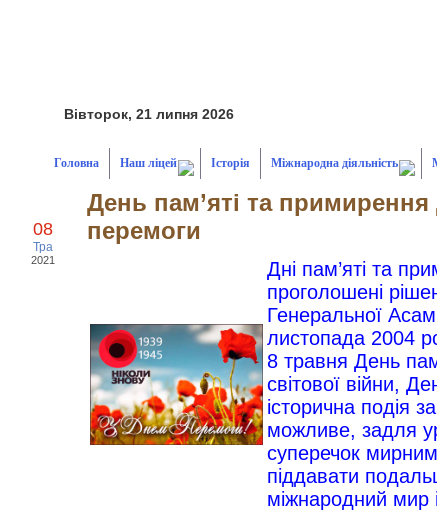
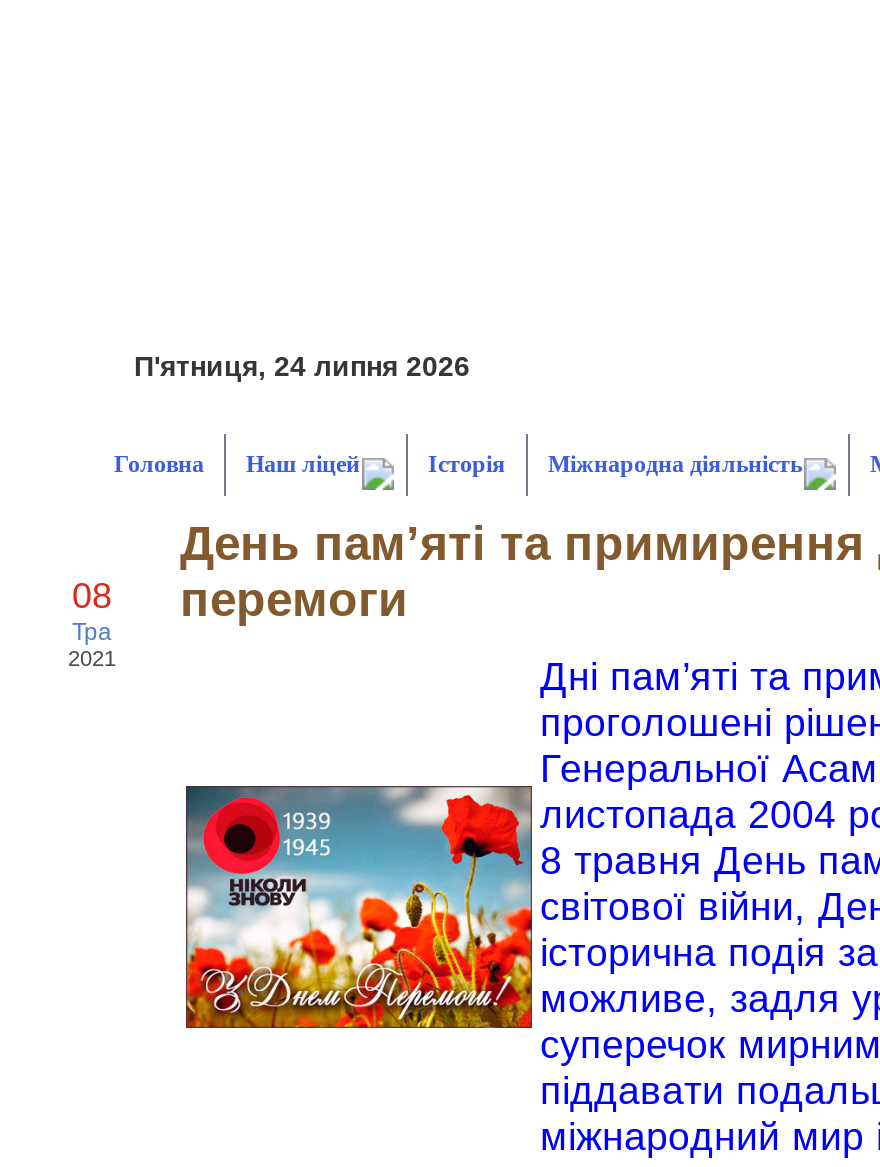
[64,106,234,122] Вівторок, 21 липня 2026 -> [134,350,470,382] П'ятниця, 24 липня 2026

